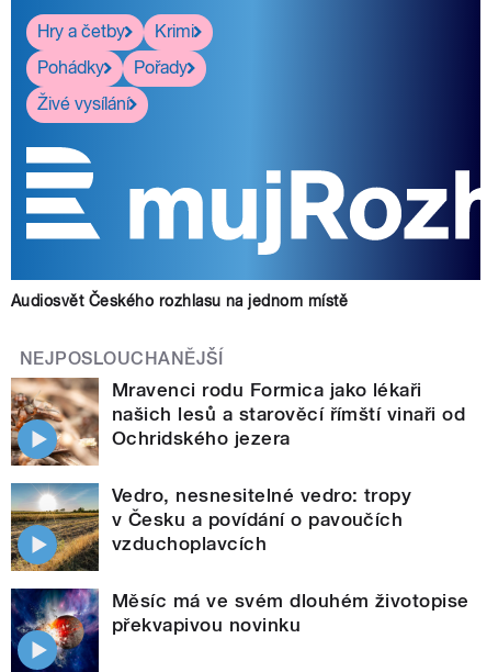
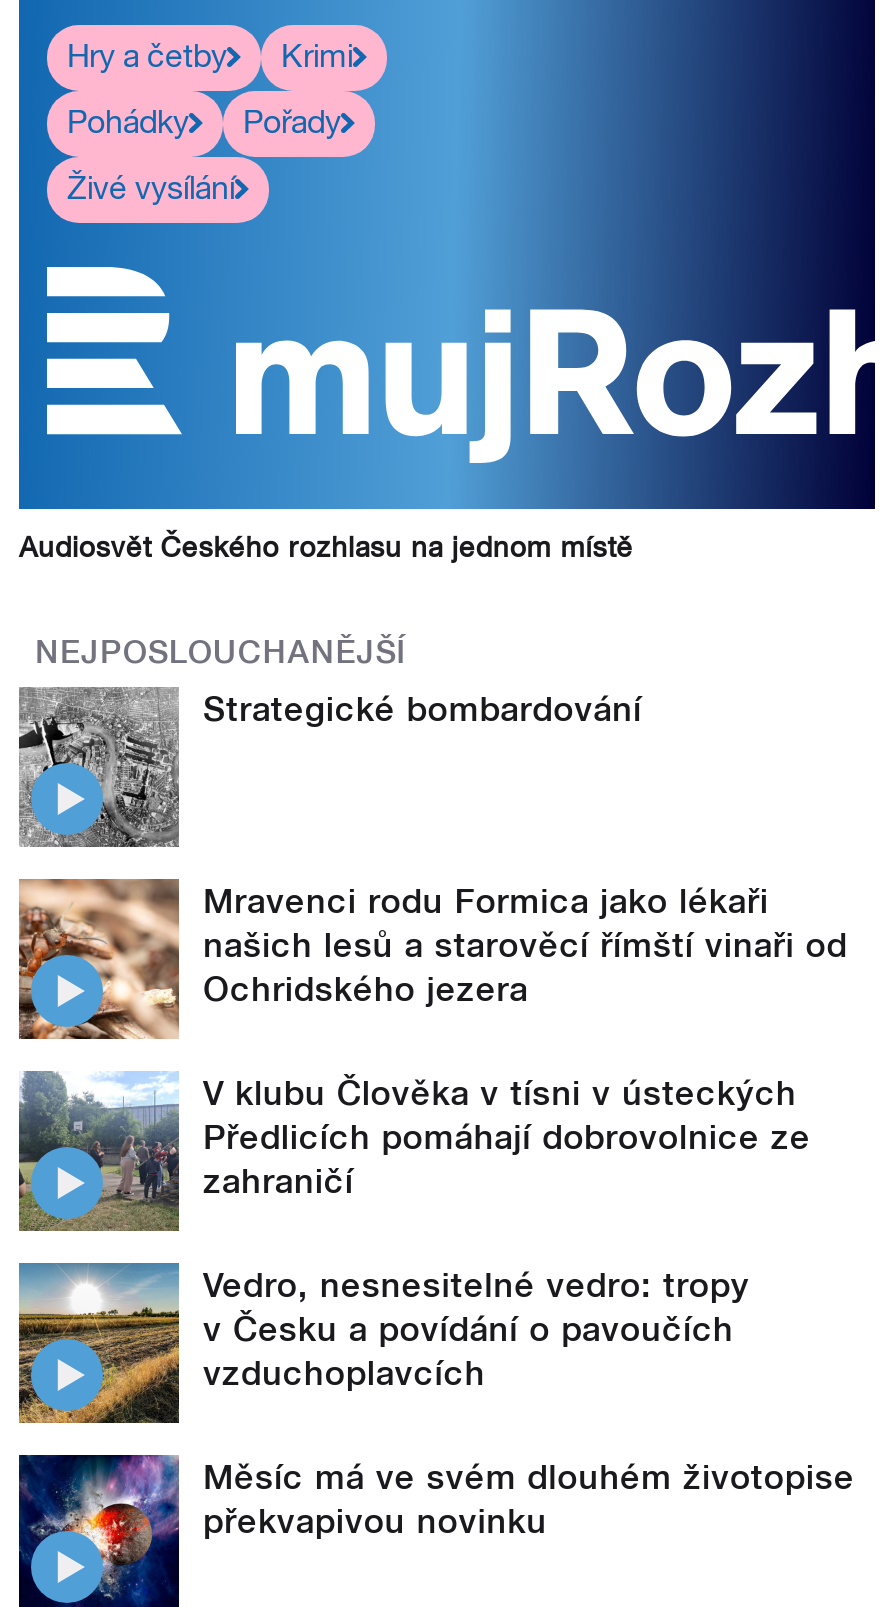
none -> [17,687,642,849] [image] | Strategické bombardování
none -> [19,1071,811,1231] [image] | V klubu Člověka v tísni v ústeckých | Předlicích pomáhají dobrovolnice ze | zahraničí

